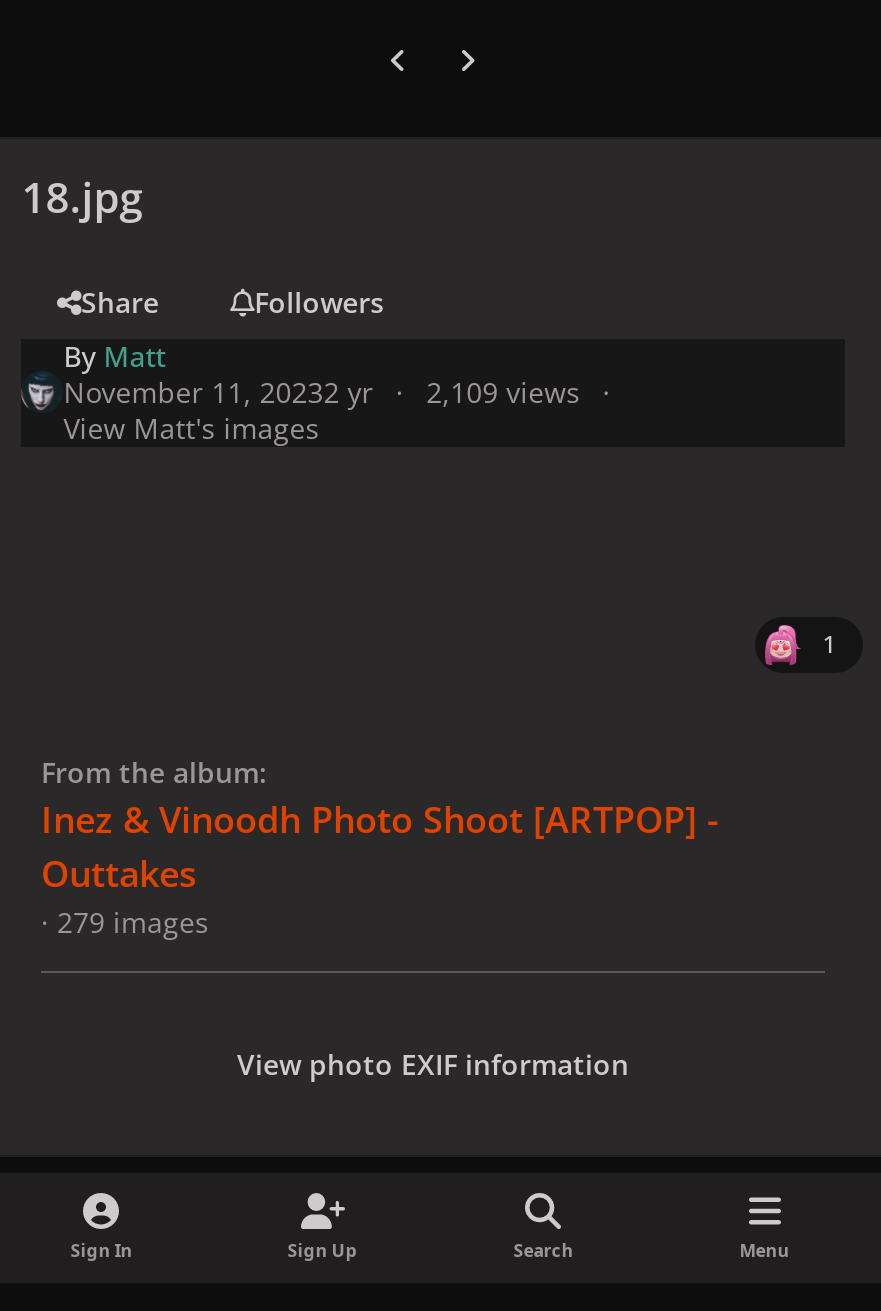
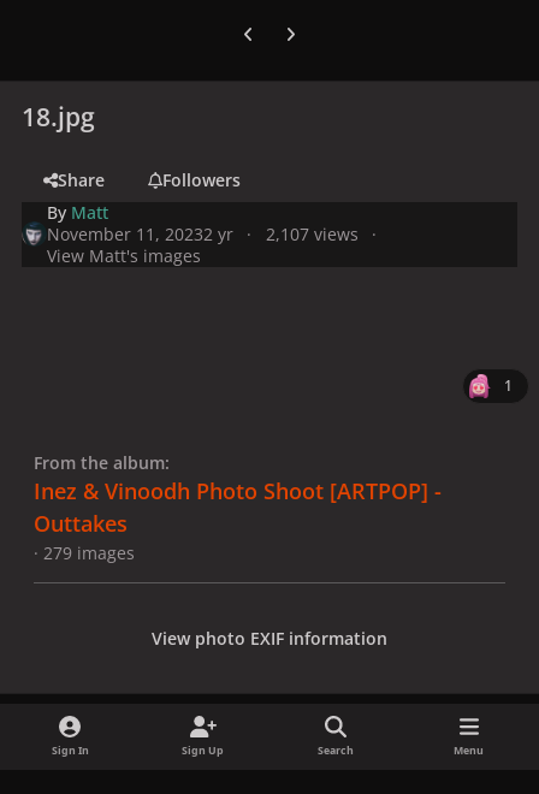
[63,372,580,410] November 11, 20232 yr 2,109 views -> [47,222,358,245] November 11, 20232 yr 2,107 views

